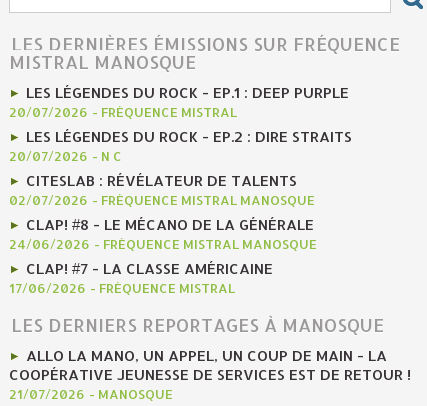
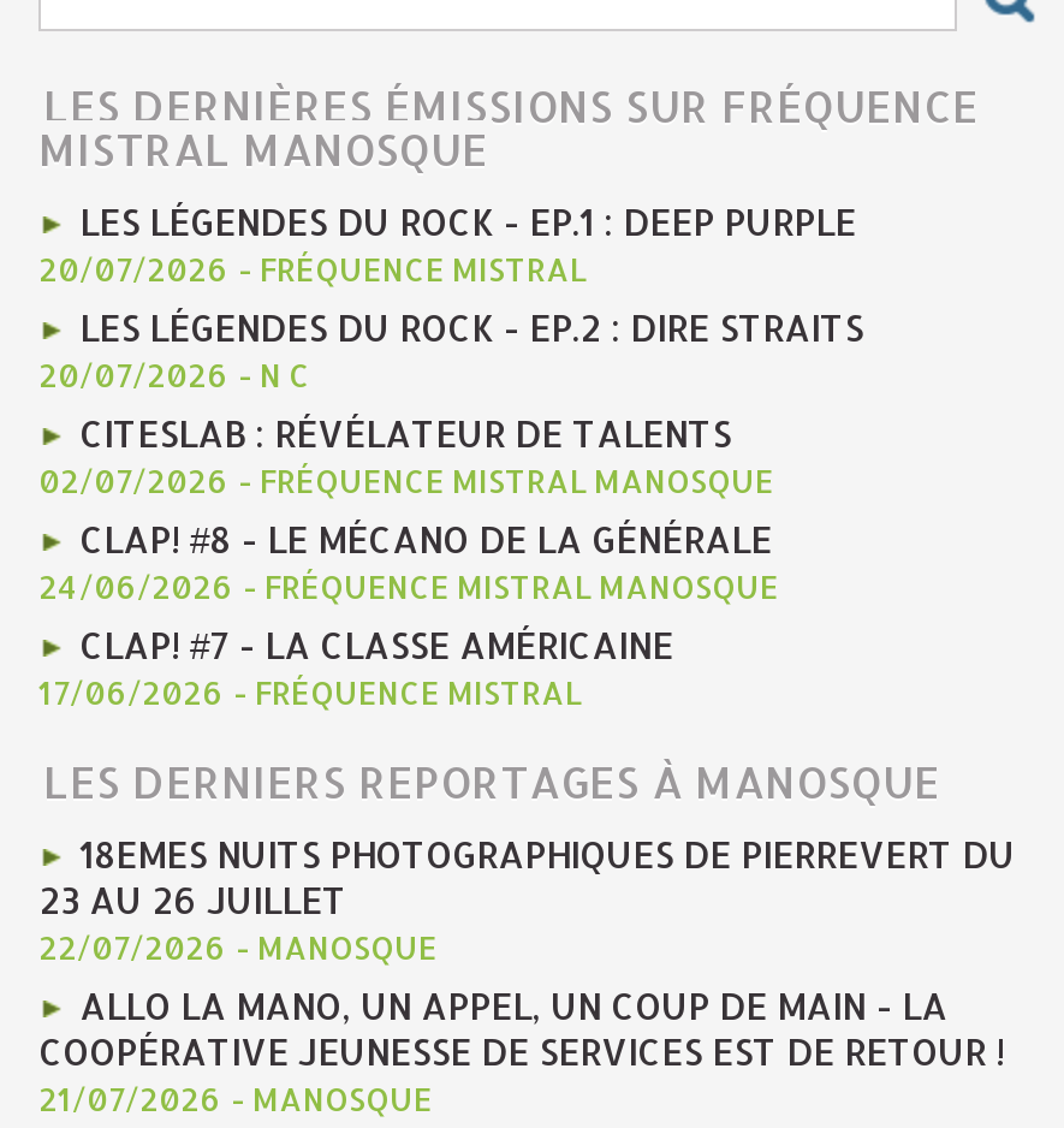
none -> [38,832,1015,967] 18EMES NUITS PHOTOGRAPHIQUES DE PIERREVERT DU | 23 AU 26 JUILLET | 22/07/2026 - MANOSQUE

